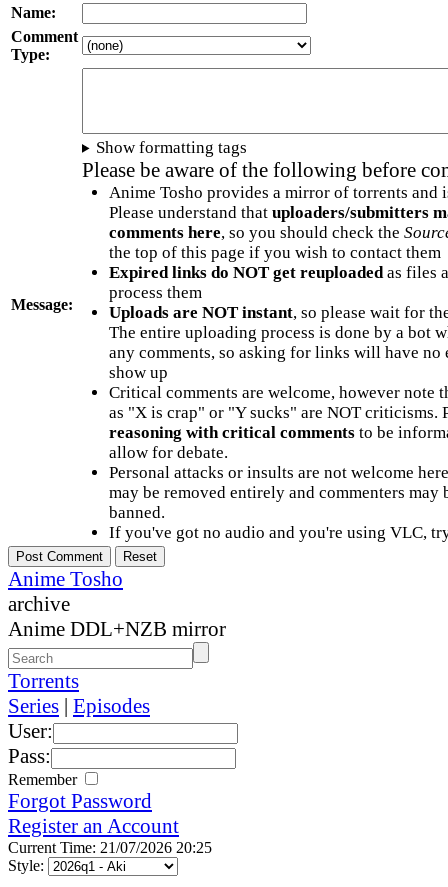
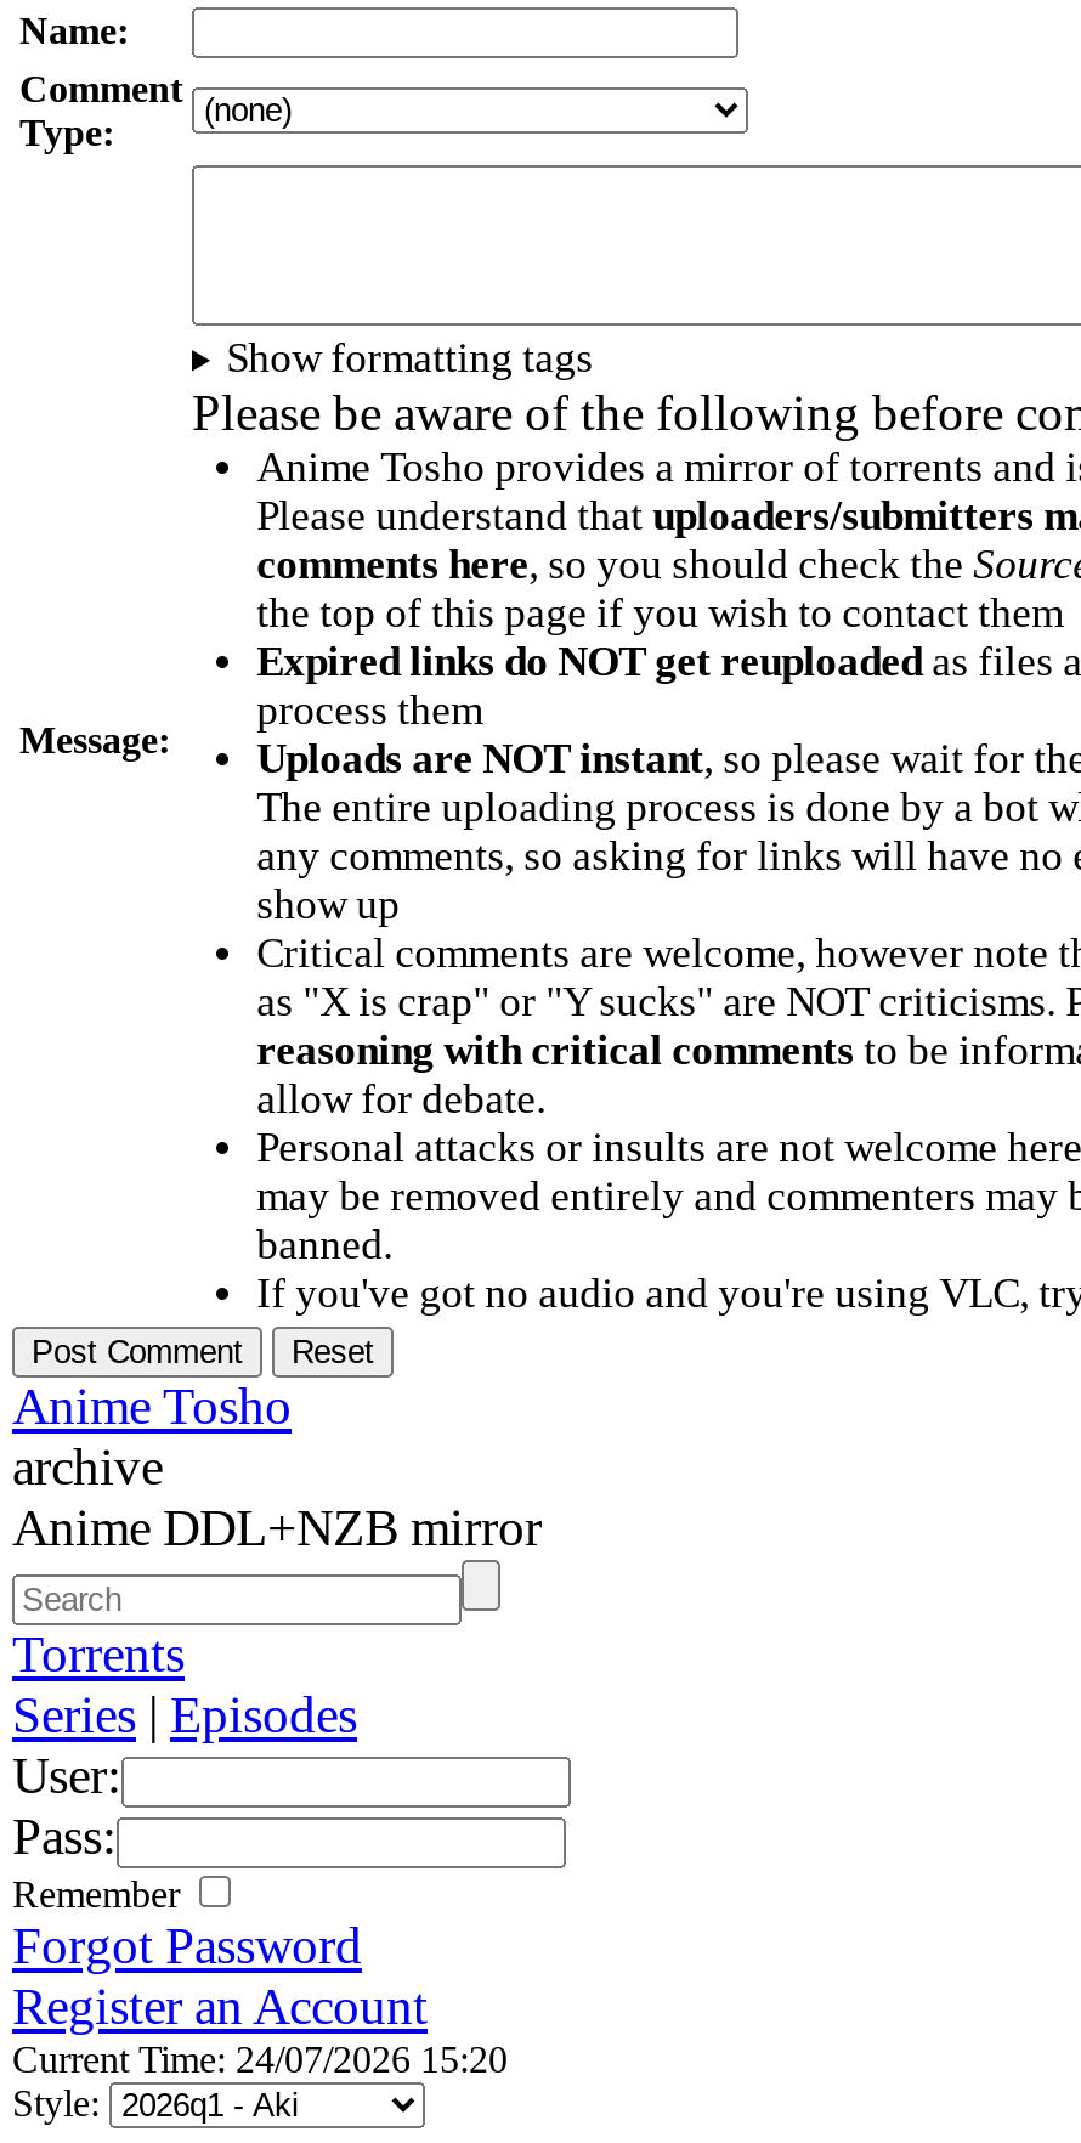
[8,839,212,856] Current Time: 21/07/2026 20:25 -> [12,2038,508,2079] Current Time: 24/07/2026 15:20

